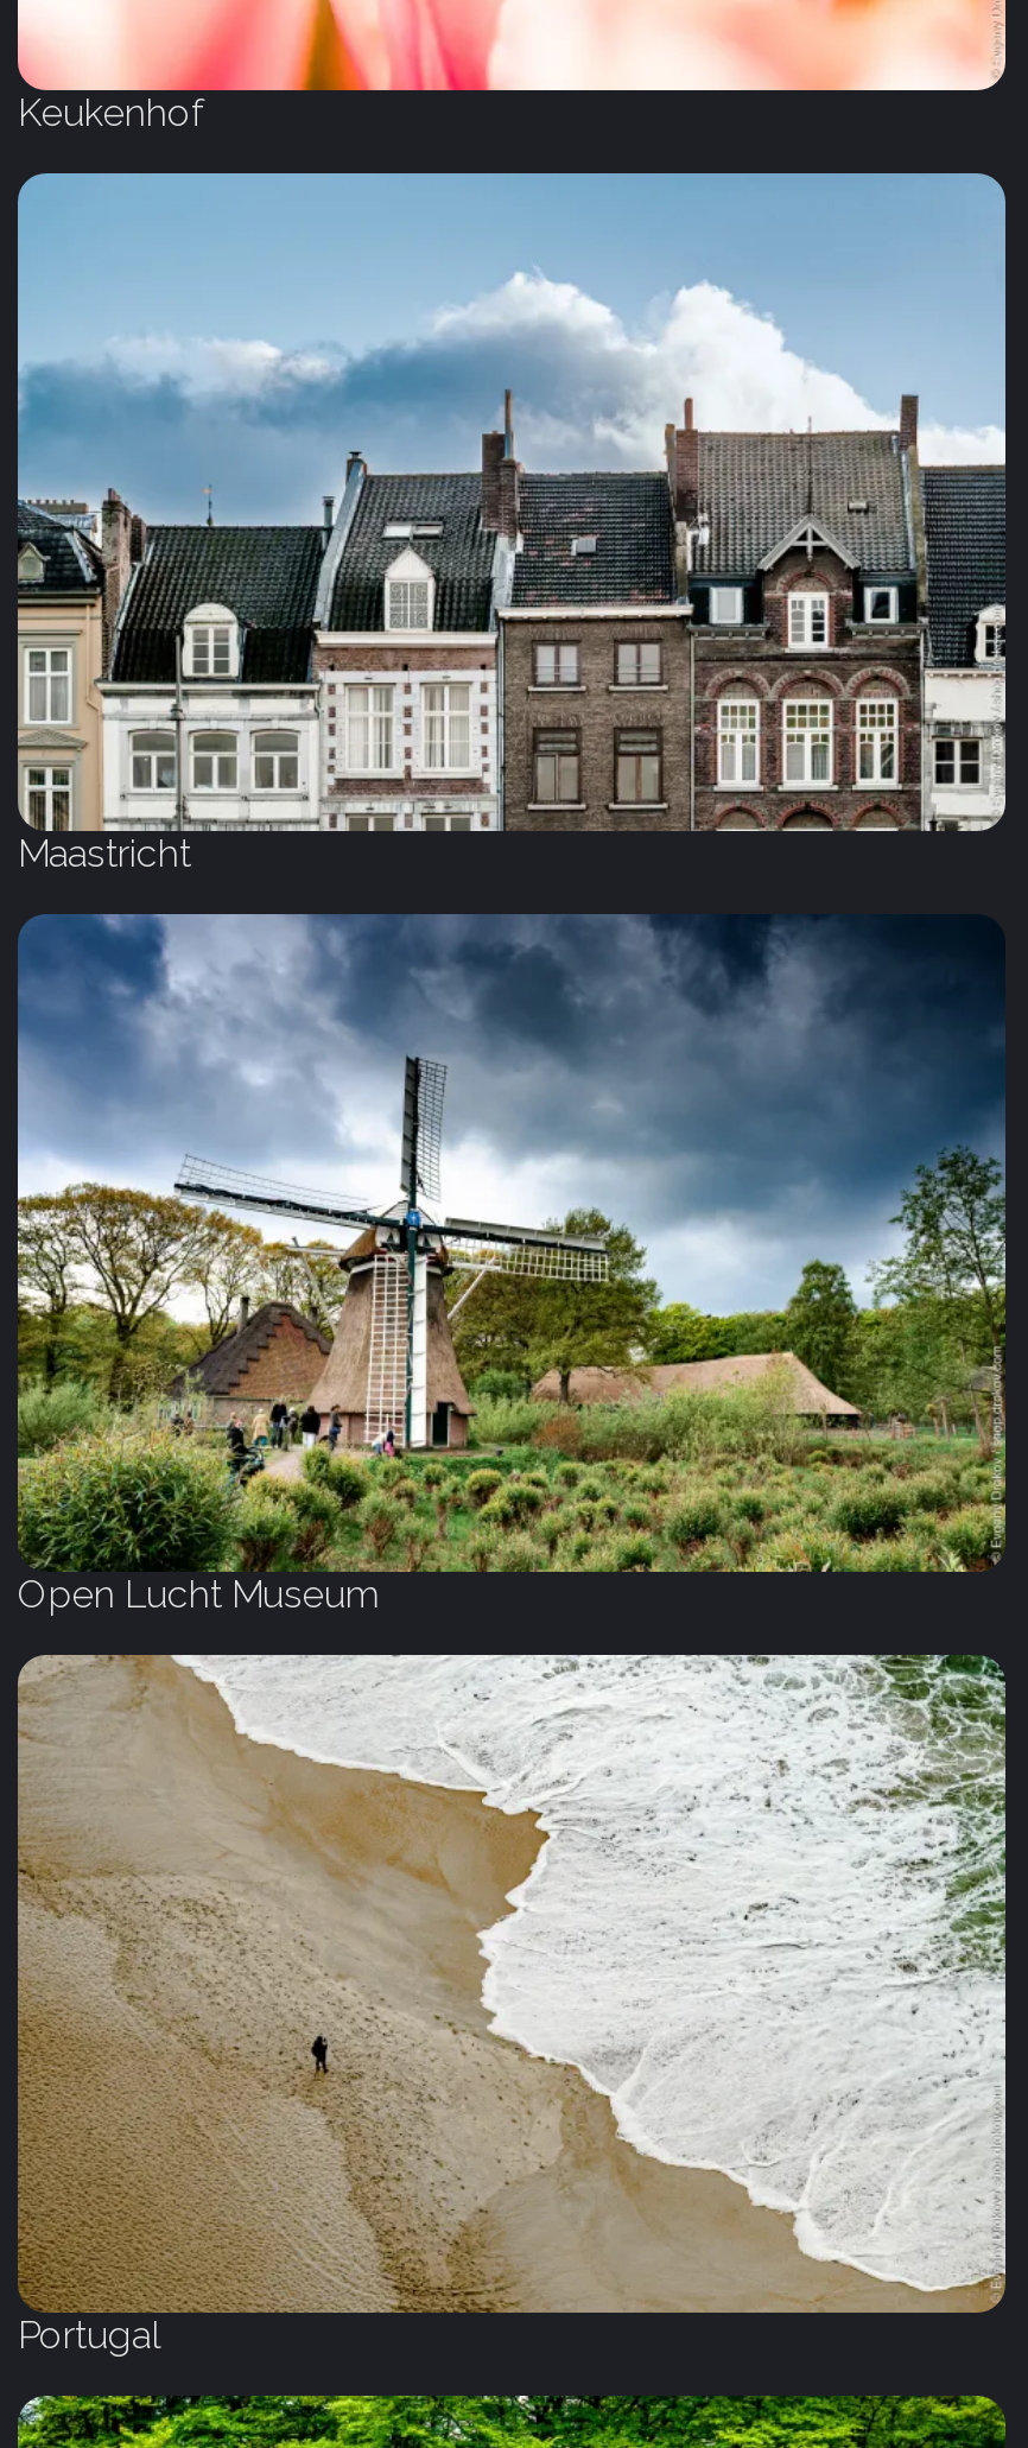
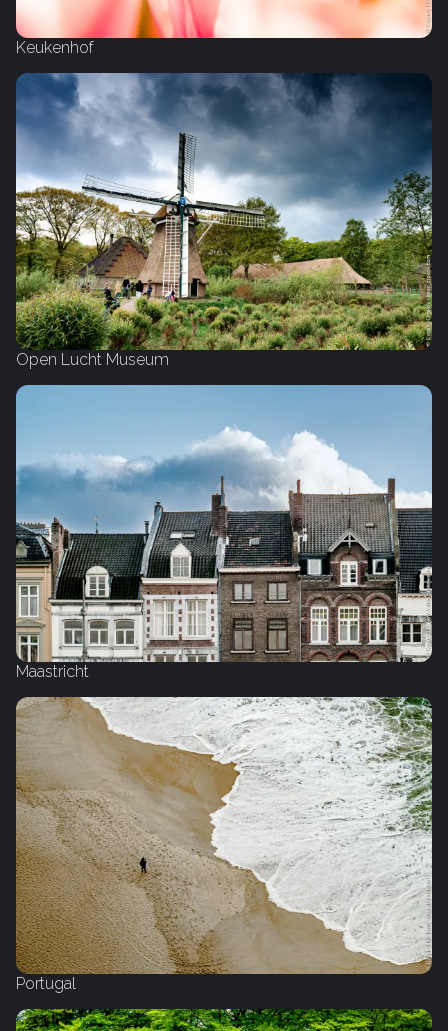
moved [15,171,1008,875] -> [15,384,433,681]: [image] | Maastricht
moved [13,912,1010,1617] -> [14,72,434,369]: [image] | Open Lucht Museum

